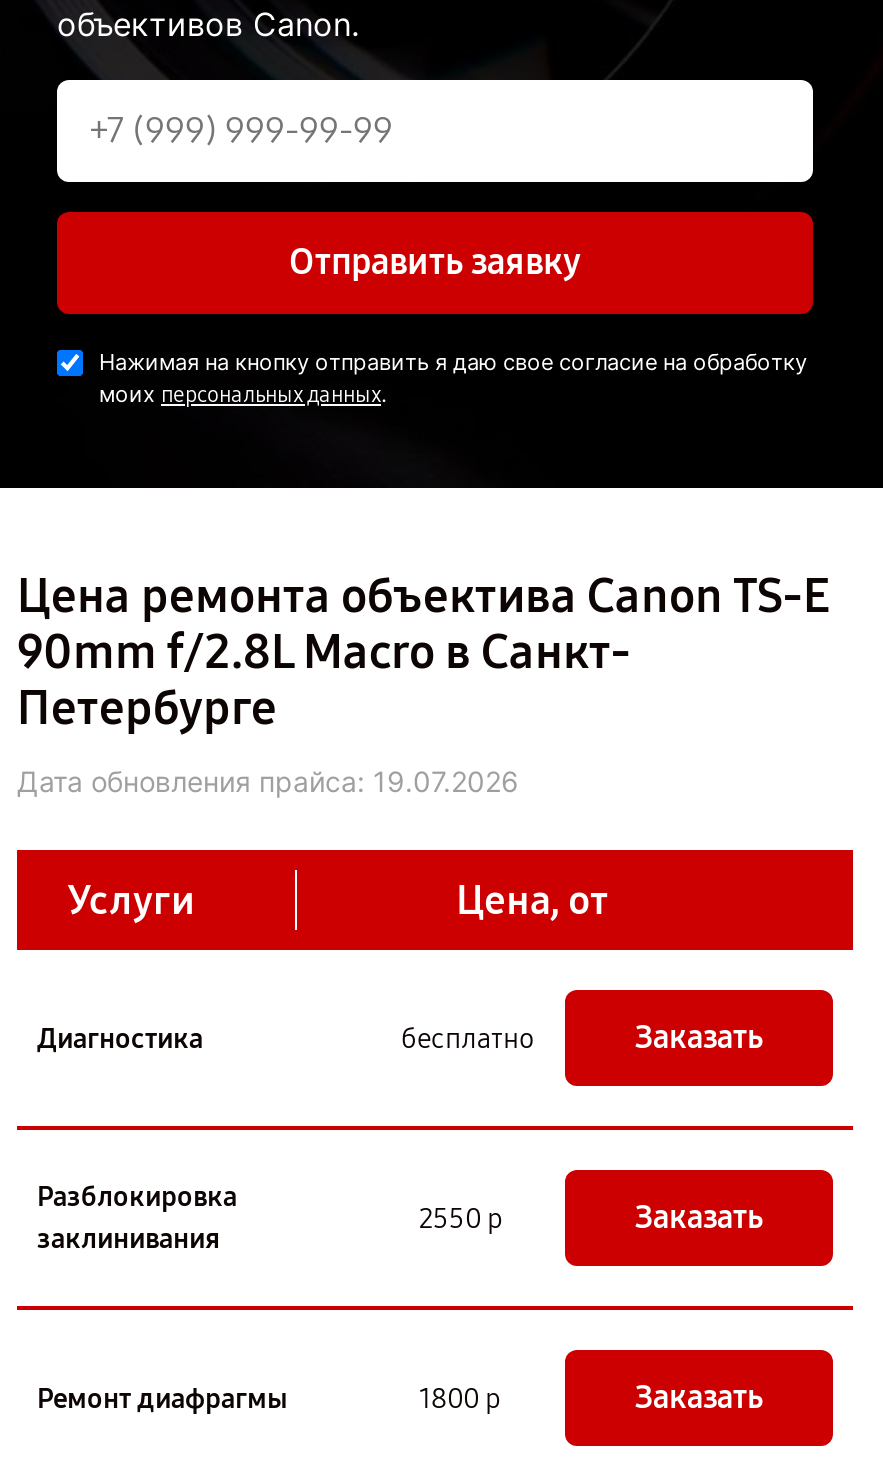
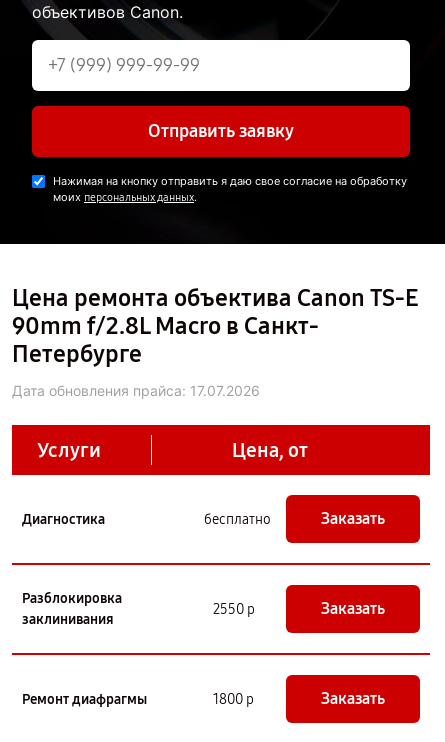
[17,764,519,798] Дата обновления прайса: 19.07.2026 -> [12,382,260,399] Дата обновления прайса: 17.07.2026

